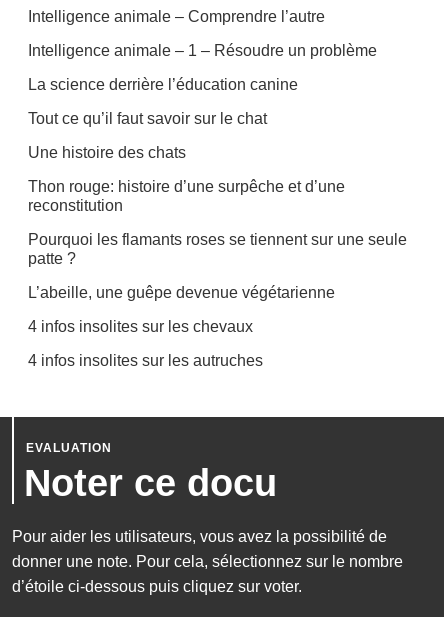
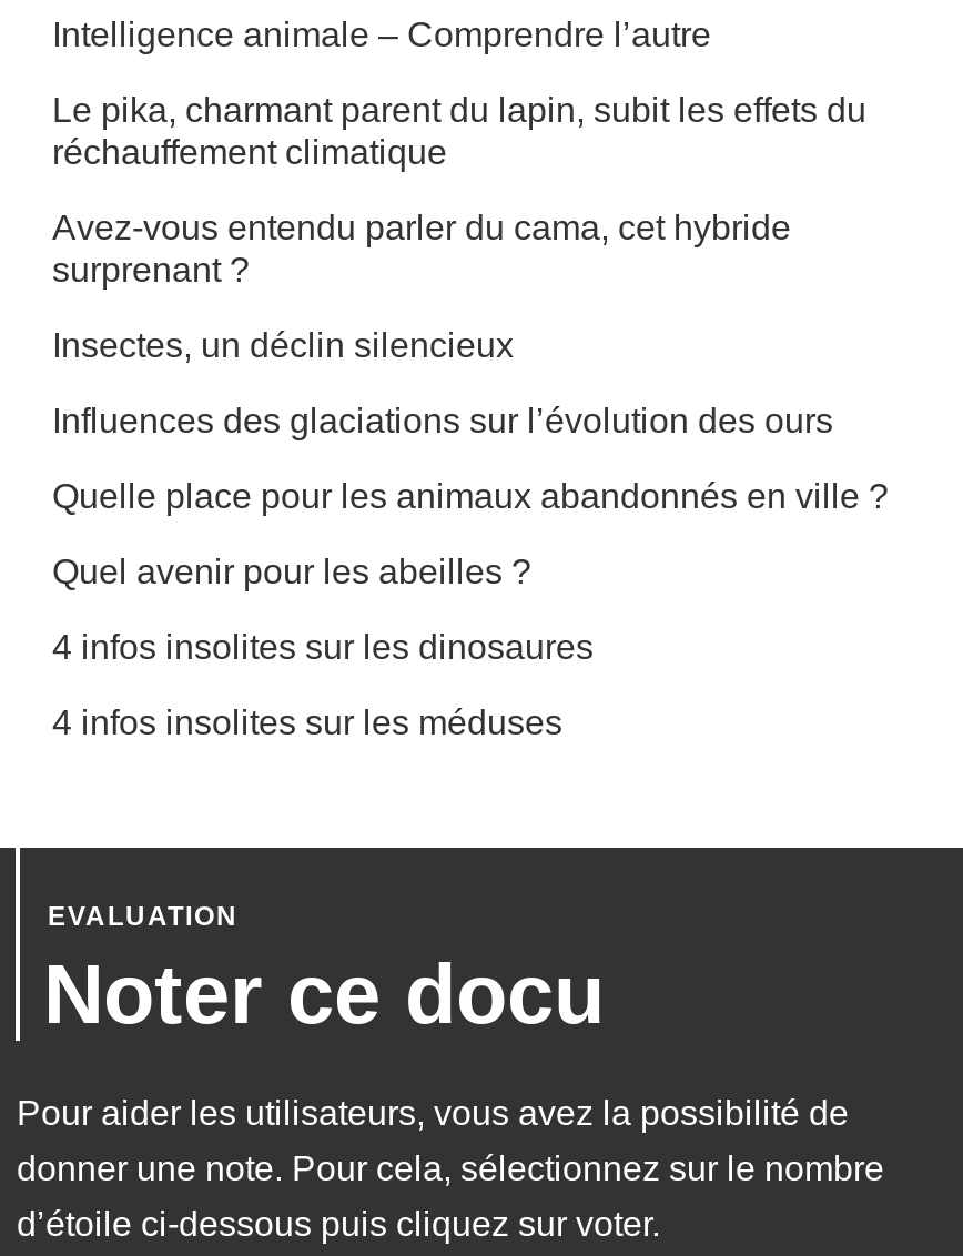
[28,42,407,369] Intelligence animale – 1 – Résoudre un problème | La science derrière l’éducation canine | Tout ce qu’il faut savoir sur le chat | Une histoire des chats | Thon rouge: histoire d’une surpêche et d’une | reconstitution | Pourquoi les flamants roses se tiennent sur une seule | patte ? | L’abeille, une guêpe devenue végétarienne | 4 infos insolites sur les chevaux | 4 infos insolites sur les autruches -> [52,92,888,742] Le pika, charmant parent du lapin, subit les effets du | réchauffement climatique | Avez-vous entendu parler du cama, cet hybride | surprenant ? | Insectes, un déclin silencieux | Influences des glaciations sur l’évolution des ours | Quelle place pour les animaux abandonnés en ville ? | Quel avenir pour les abeilles ? | 4 infos insolites sur les dinosaures | 4 infos insolites sur les méduses

